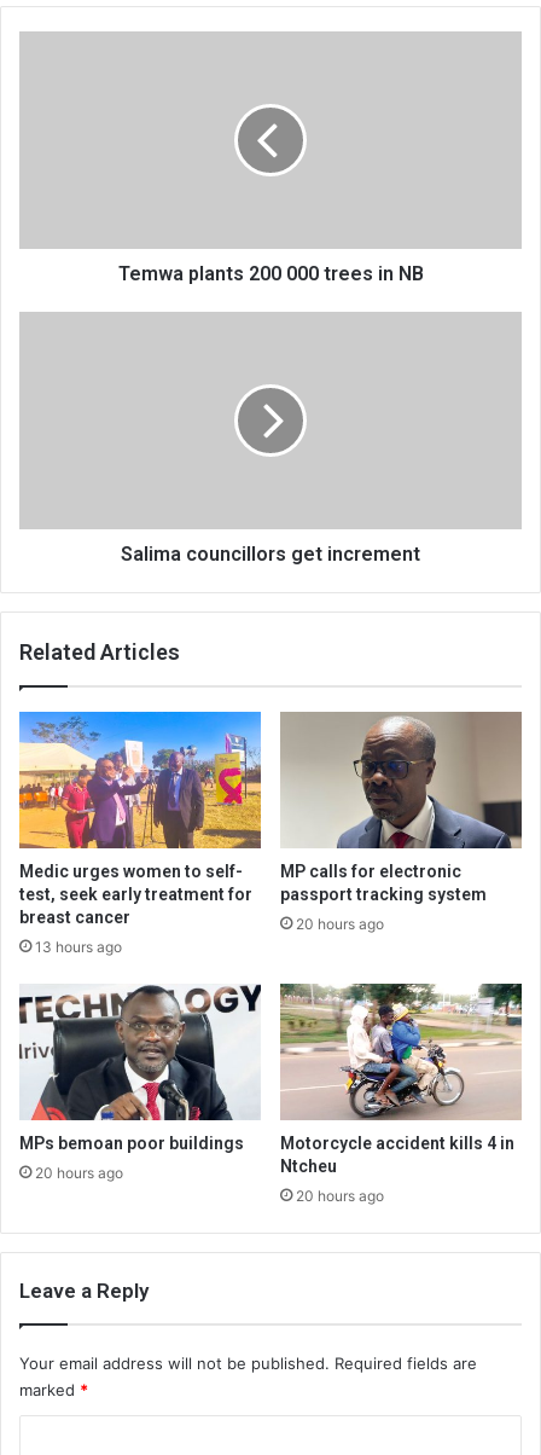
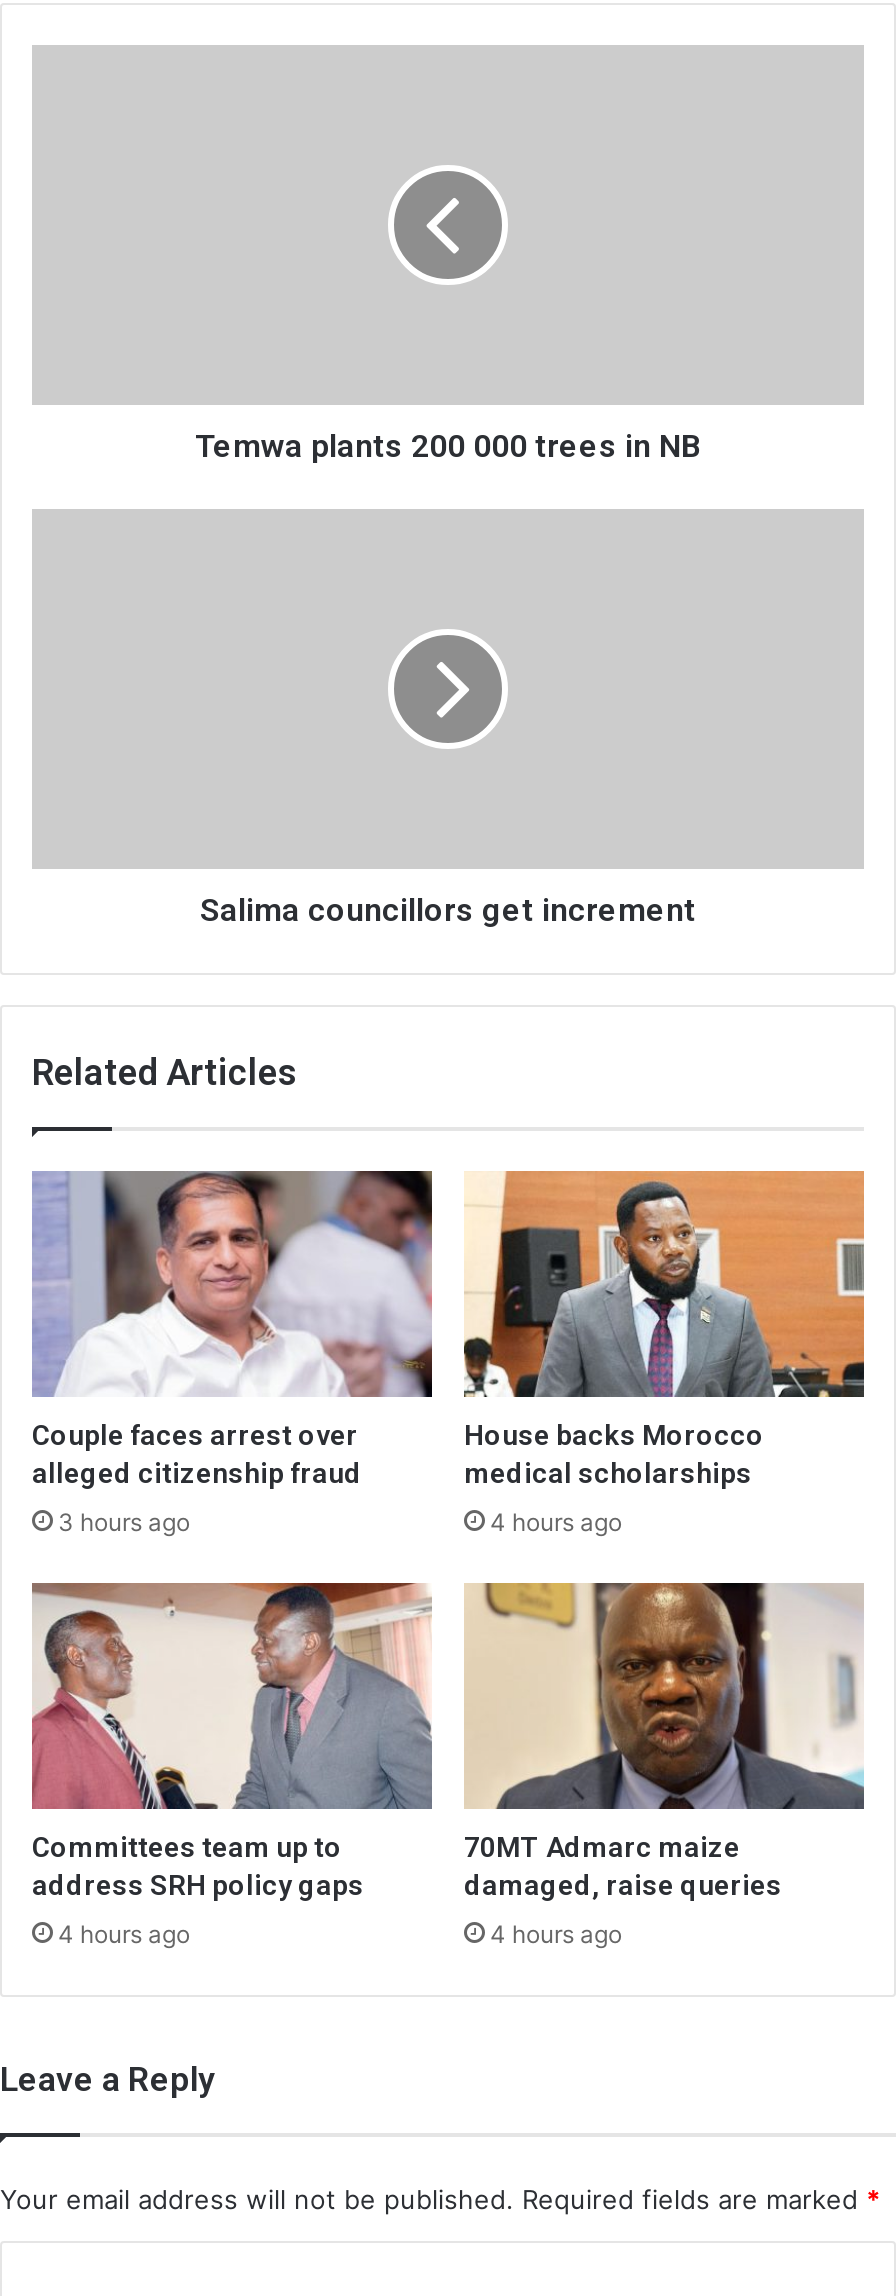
[18,711,262,927] [image] | Medic urges women to self- | test, seek early treatment for | breast cancer -> [30,1169,434,1489] [image] | Couple faces arrest over | alleged citizenship fraud
[280,712,523,904] [image] | MP calls for electronic | passport tracking system -> [462,1171,866,1489] [image] | House backs Morocco | medical scholarships
[296,915,384,933] 20 hours ago -> [490,1507,622,1537] 4 hours ago
[35,938,122,956] 13 hours ago -> [58,1507,190,1537] 3 hours ago
[18,984,262,1153] [image] | MPs bemoan poor buildings -> [30,1581,432,1901] [image] | Committees team up to | address SRH policy gaps
[279,982,523,1176] [image] | Motorcycle accident kills 4 in | Ntcheu -> [464,1581,864,1901] [image] | 70MT Admarc maize | damaged, raise queries
[35,1164,123,1182] 20 hours ago -> [58,1919,190,1949] 4 hours ago
[296,1186,384,1205] 20 hours ago -> [490,1919,622,1949] 4 hours ago

